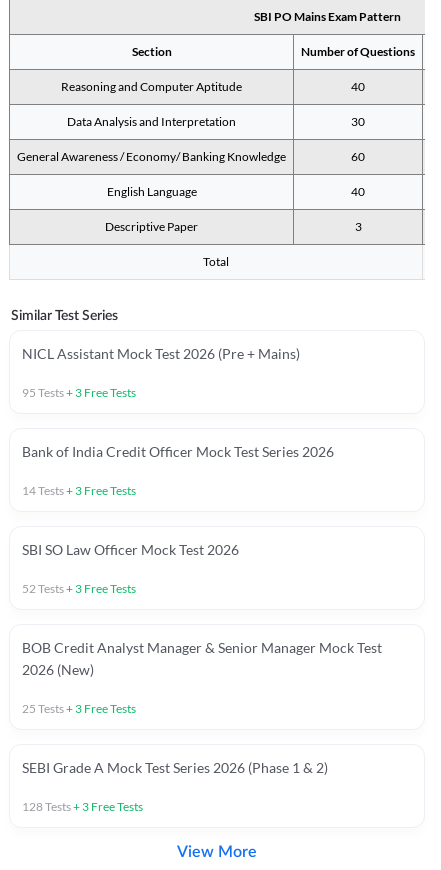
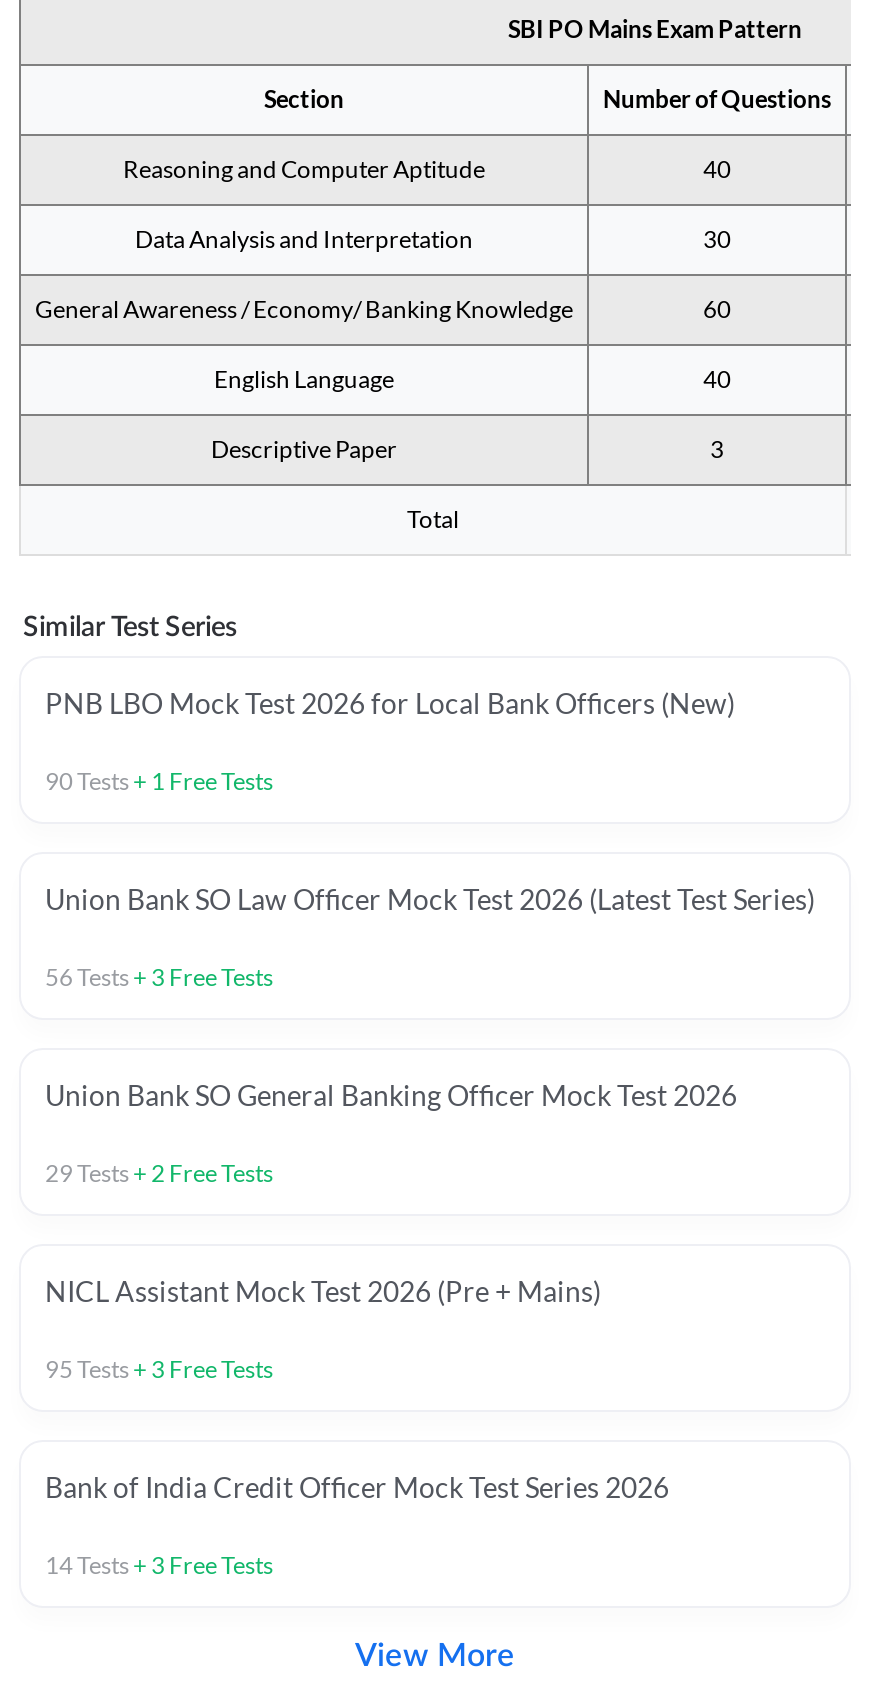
none -> [45,686,735,796] PNB LBO Mock Test 2026 for Local Bank Officers (New) | 90Tests + 1 Free Tests
none -> [45,882,815,992] Union Bank SO Law Officer Mock Test 2026 (Latest Test Series) | 56Tests + 3 Free Tests
none -> [45,1078,737,1188] Union Bank SO General Banking Officer Mock Test 2026 | 29Tests + 2 Free Tests
moved [22,345,334,498] -> [45,1274,669,1580]: NICL Assistant Mock Test 2026 (Pre + Mains) | 95 Tests + 3 Free Tests | Bank of India Credit Officer Mock Test Series 2026 | 14Tests + 3 Free Tests
[22,541,239,596] SBI SO Law Officer Mock Test 2026 | 52 Tests + 3 Free Tests -> none
[22,639,382,716] BOB Credit Analyst Manager & Senior Manager Mock Test | 2026 (New) | 25 Tests + 3 Free Tests -> none
[22,759,328,814] SEBI Grade A Mock Test Series 2026 (Phase 1 & 2) | 128 Tests + 3 Free Tests -> none

